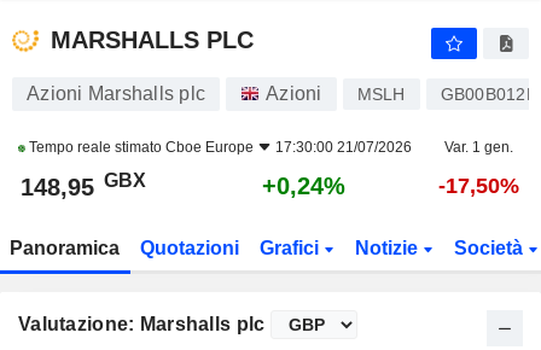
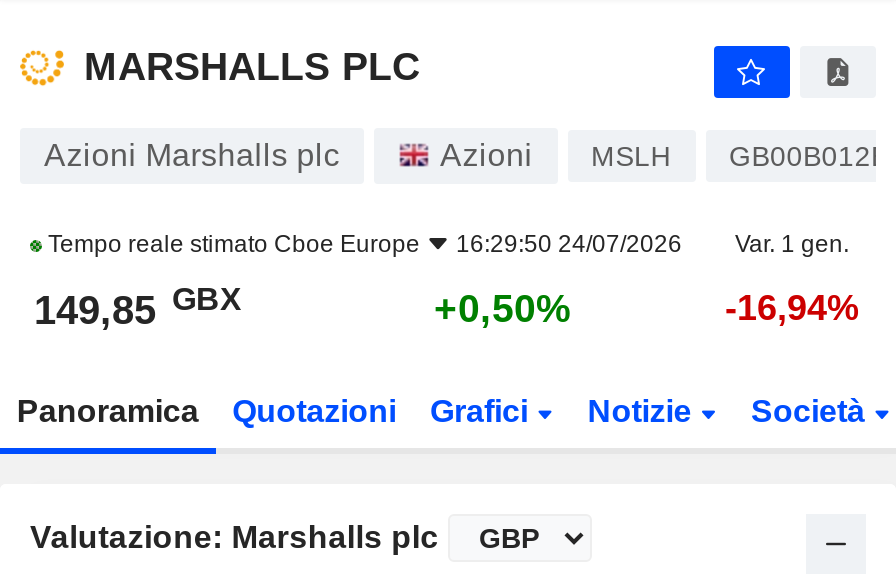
[25,139,513,156] Tempo reale stimato Cboe Europe 17:30:00 21/07/2026 Var. 1 gen. -> [42,230,849,258] Tempo reale stimato Cboe Europe 16:29:50 24/07/2026 Var. 1 gen.
[21,170,146,200] 148,95 GBX -> [34,281,242,332] 149,85 GBX
[262,173,345,199] +0,24% -> [434,286,572,330] +0,50%
[438,174,519,198] -17,50% -> [725,288,859,328] -16,94%

